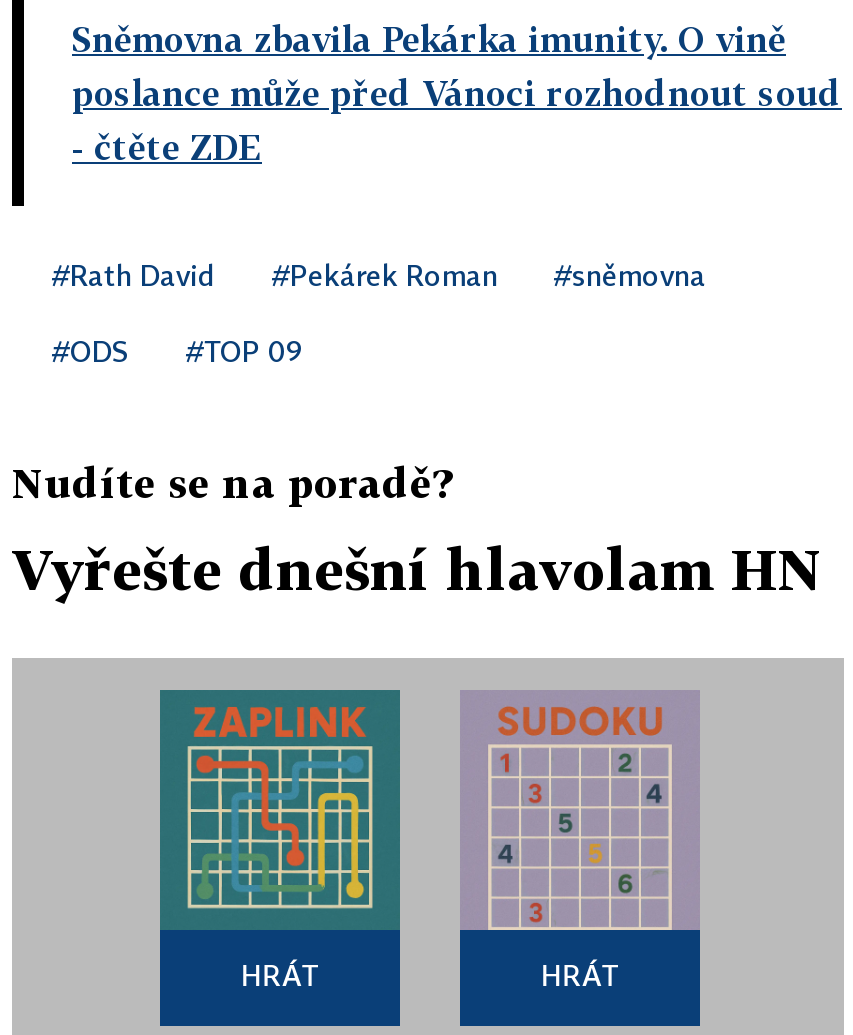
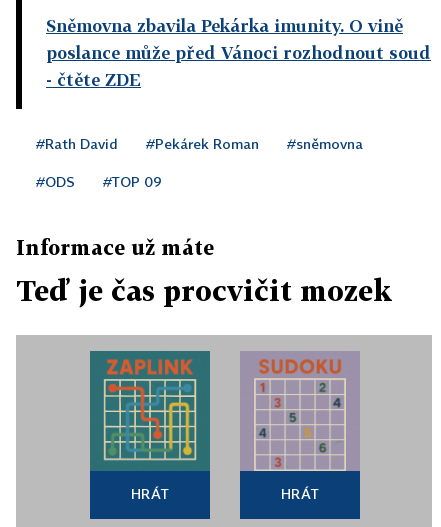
[12,458,452,506] Nudíte se na poradě? -> [16,235,214,259] Informace už máte
[12,536,822,602] Vyřešte dnešní hlavolam HN -> [16,274,392,307] Teď je čas procvičit mozek

